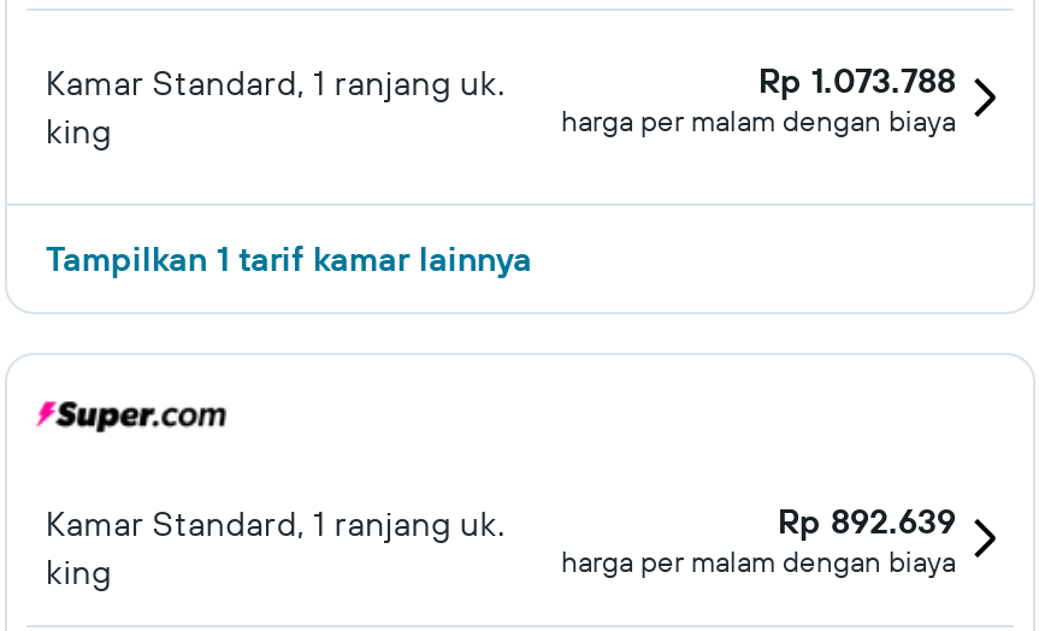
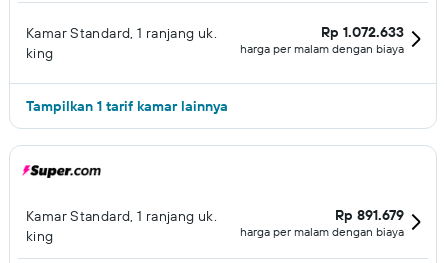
[758,59,956,102] Rp 1.073.788 -> [321,23,404,41] Rp 1.072.633
[778,500,956,543] Rp 892.639 -> [335,206,404,224] Rp 891.679

